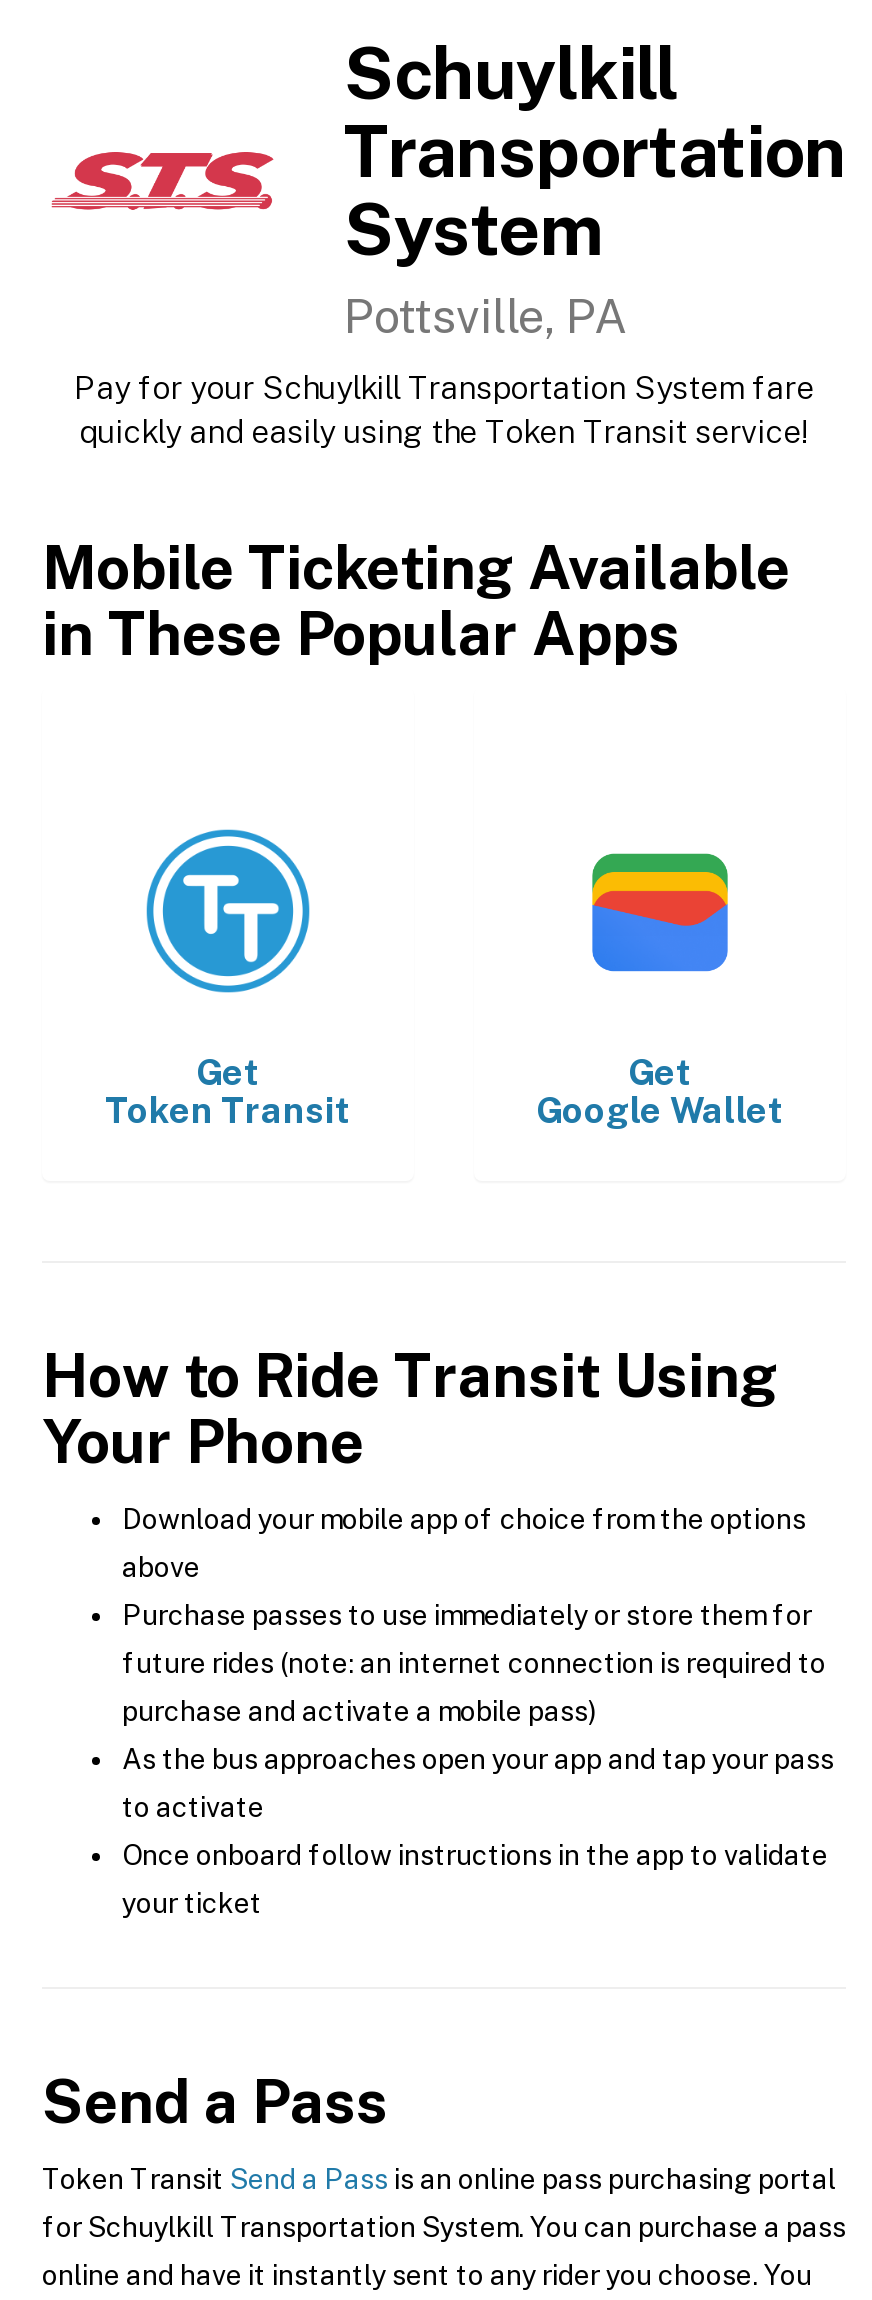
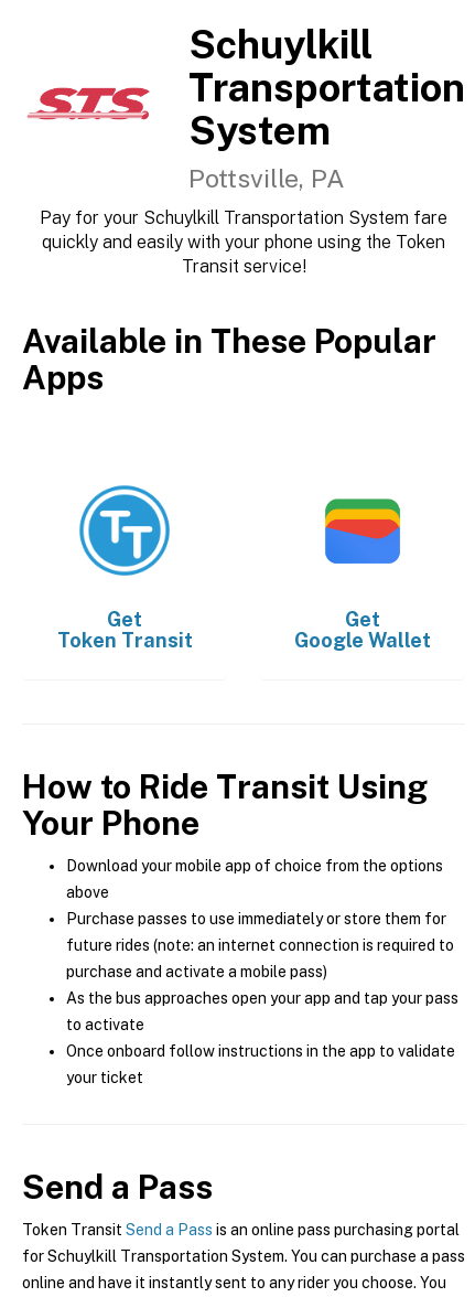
[79,413,809,451] quickly and easily using the Token Transit service! -> [42,232,445,277] quickly and easily with your phone using the Token | Transit service!
[42,531,790,669] Mobile Ticketing Available | in These Popular Apps -> [22,321,436,397] Available in These Popular | Apps

